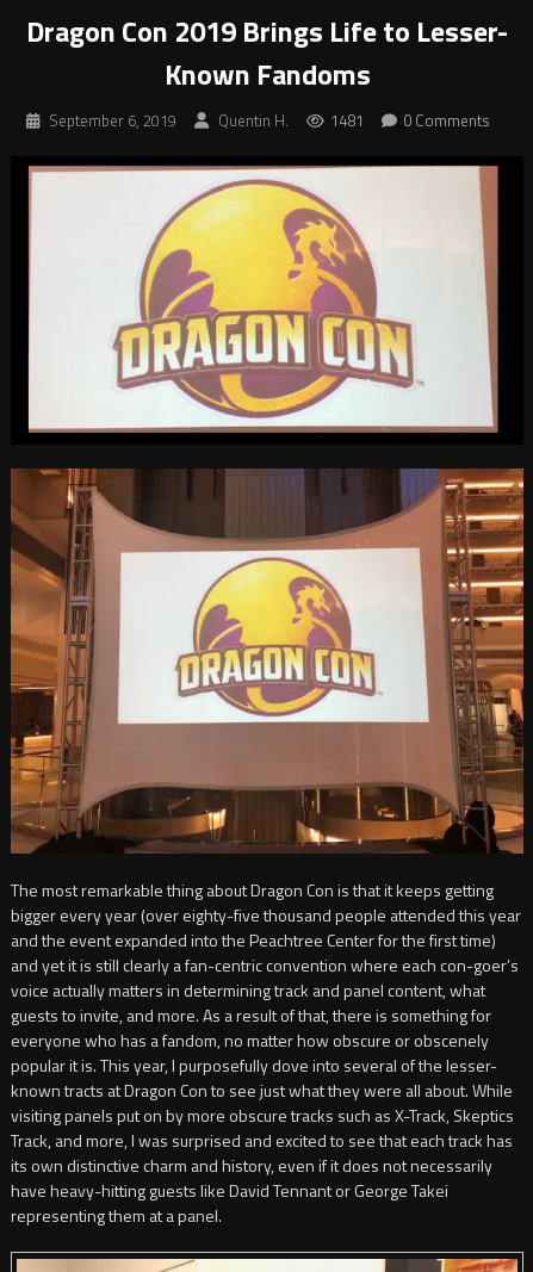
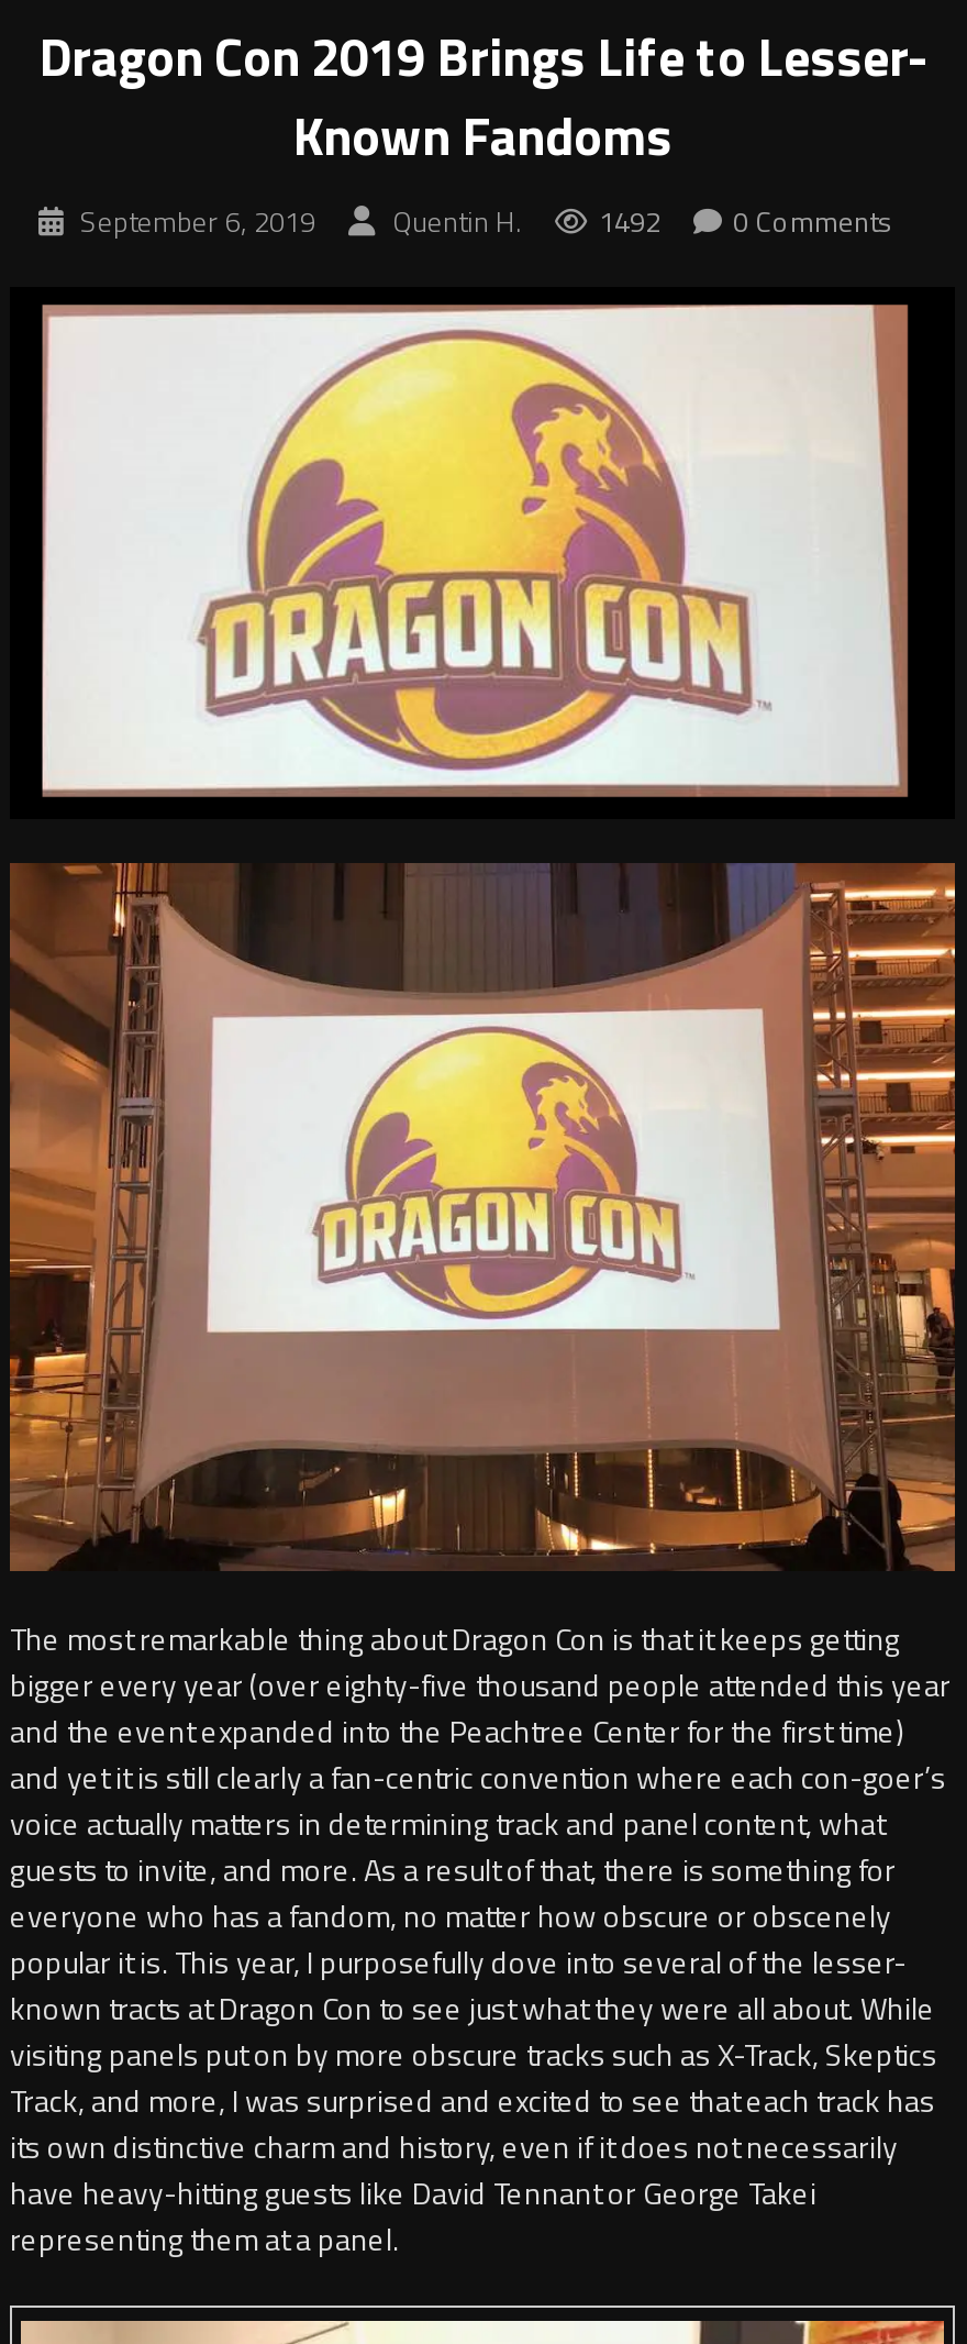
[49,108,490,132] September 6, 2019 Quentin H. 1481 0 Comments -> [80,199,893,243] September 6, 2019 Quentin H. 1492 0 Comments

